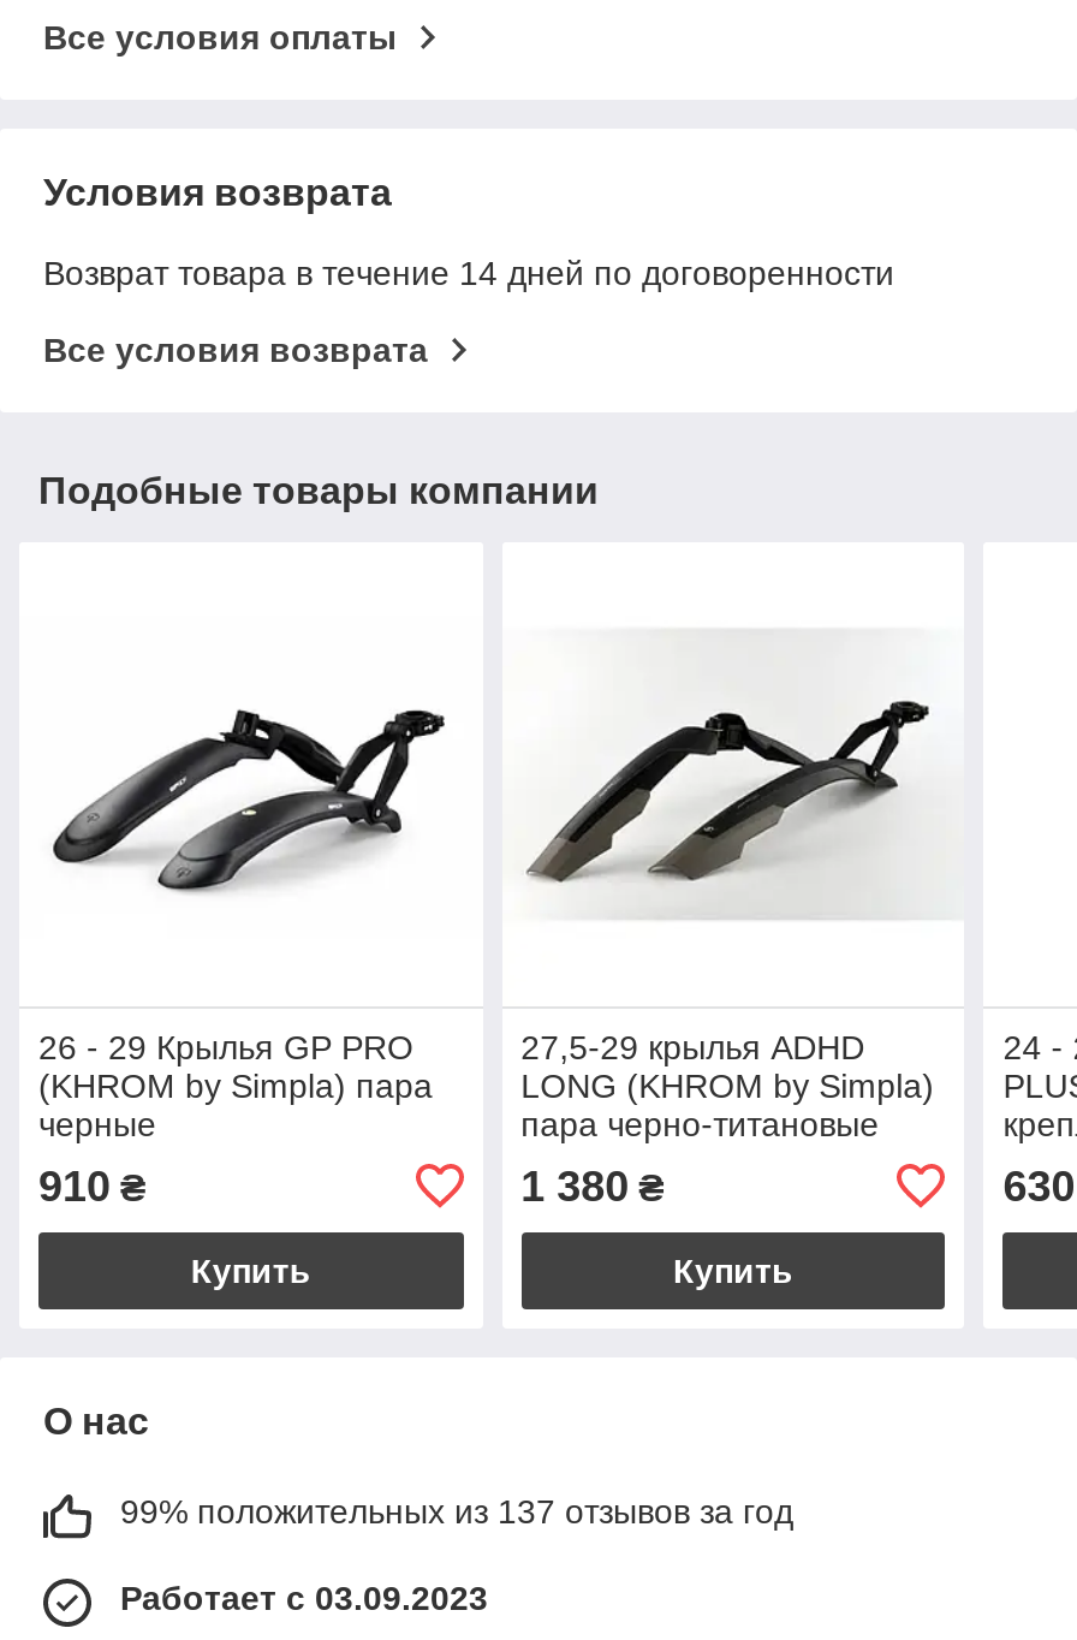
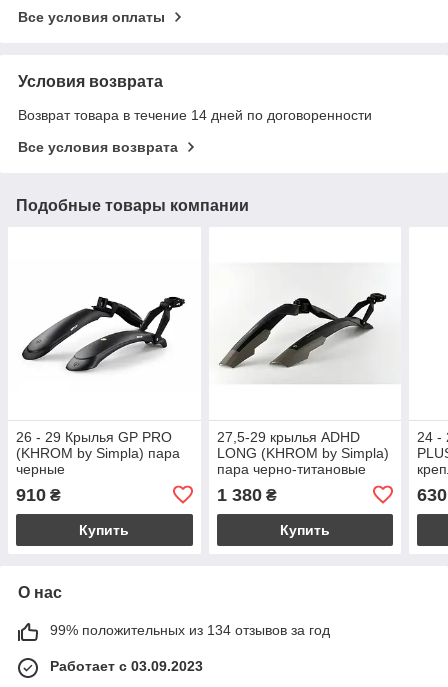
[120,1492,793,1530] 99% положительных из 137 отзывов за год -> [50,622,330,638] 99% положительных из 134 отзывов за год

